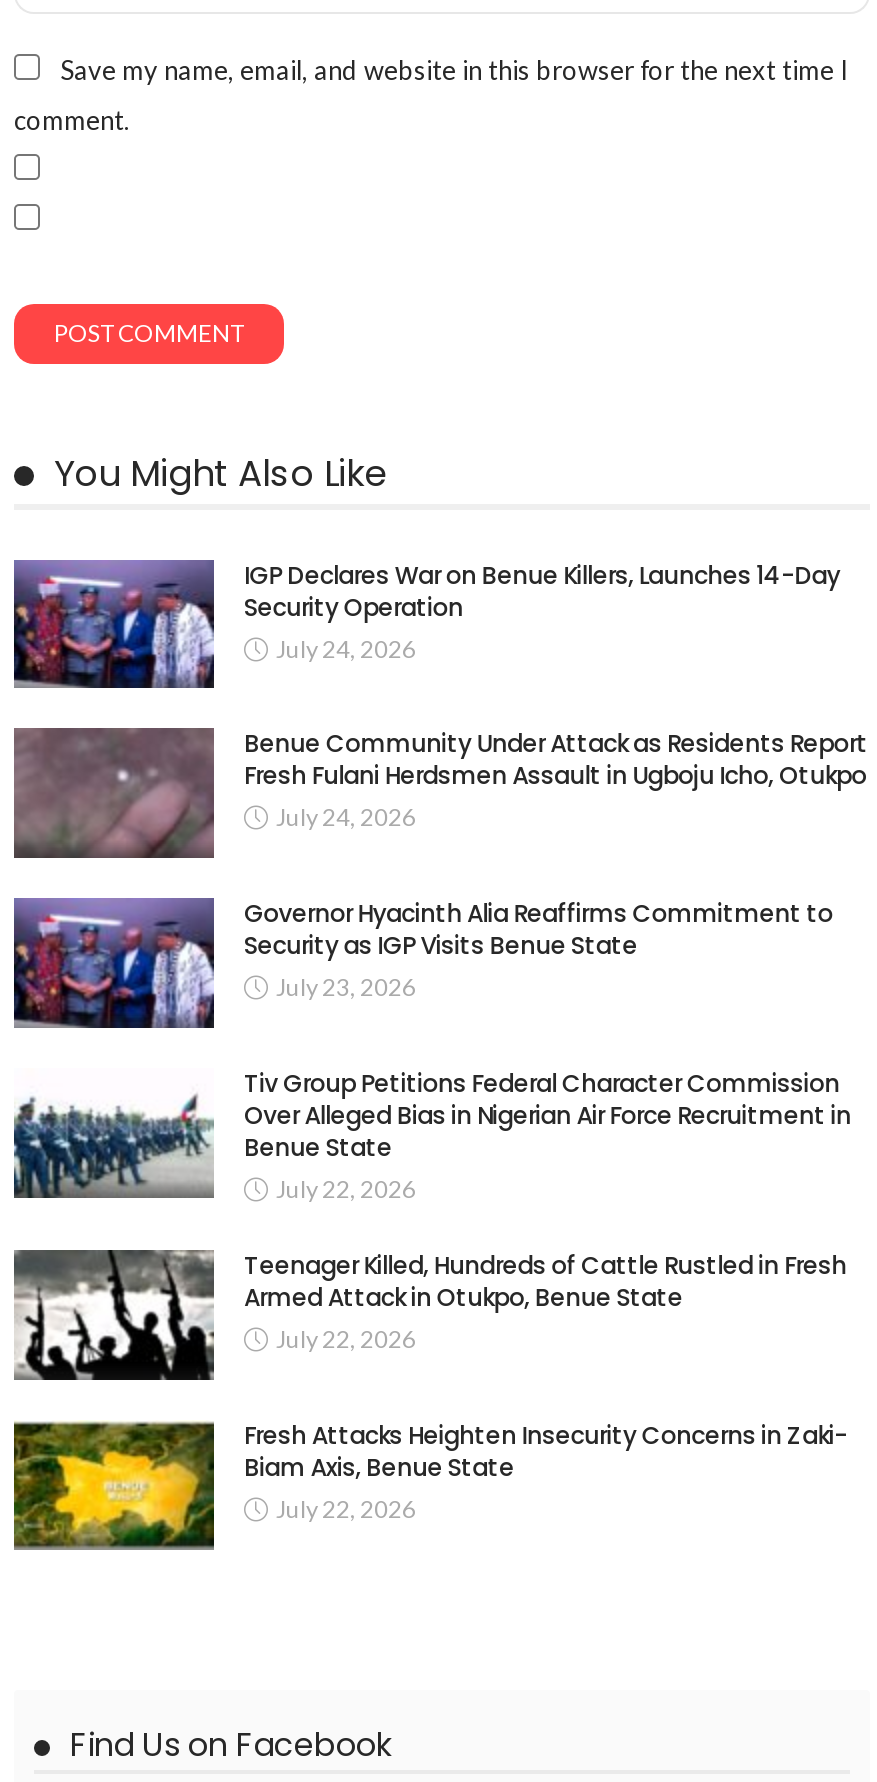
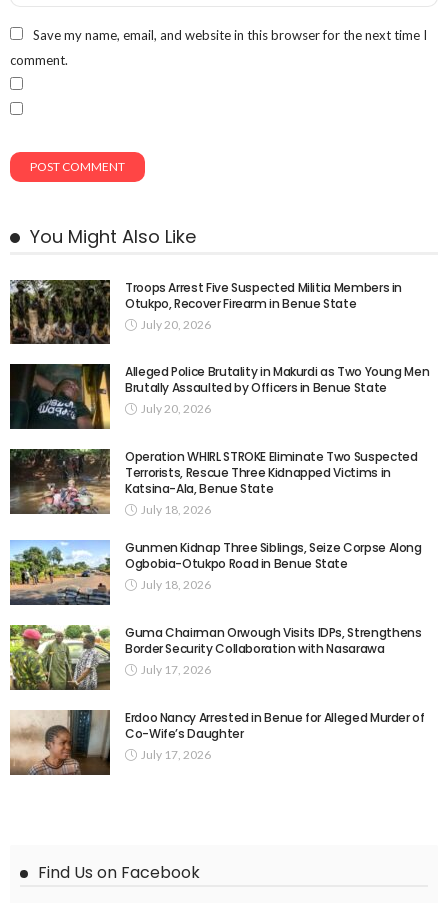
[12,557,840,690] [image] | IGP Declares War on Benue Killers, Launches 14-Day | Security Operation | July 24, 2026 -> [9,278,402,345] [image] | Troops Arrest Five Suspected Militia Members in | Otukpo, Recover Firearm in Benue State | July 20, 2026
[12,726,867,858] [image] | Benue Community Under Attack as Residents Report | Fresh Fulani Herdsmen Assault in Ugboju Icho, Otukpo | July 24, 2026 -> [9,363,429,429] [image] | Alleged Police Brutality in Makurdi as Two Young Men | Brutally Assaulted by Officers in Benue State | July 20, 2026
[12,896,833,1030] [image] | Governor Hyacinth Alia Reaffirms Commitment to | Security as IGP Visits Benue State | July 23, 2026 -> [9,448,417,517] [image] | Operation WHIRL STROKE Eliminate Two Suspected | Terrorists, Rescue Three Kidnapped Victims in | Katsina-Ala, Benue State | July 18, 2026
[12,1067,851,1210] [image] | Tiv Group Petitions Federal Character Commission | Over Alleged Bias in Nigerian Air Force Recruitment in | Benue State | July 22, 2026 -> [9,539,422,606] [image] | Gunmen Kidnap Three Siblings, Seize Corpse Along | Ogbobia-Otukpo Road in Benue State | July 18, 2026
[14,1248,847,1382] [image] | Teenager Killed, Hundreds of Cattle Rustled in Fresh | Armed Attack in Otukpo, Benue State | July 22, 2026 -> [10,624,421,691] [image] | Guma Chairman Orwough Visits IDPs, Strengthens | Border Security Collaboration with Nasarawa | July 17, 2026
[12,1419,847,1550] [image] | Fresh Attacks Heighten Insecurity Concerns in Zaki- | Biam Axis, Benue State | July 22, 2026 -> [10,709,425,776] [image] | Erdoo Nancy Arrested in Benue for Alleged Murder of | Co-Wife’s Daughter | July 17, 2026

